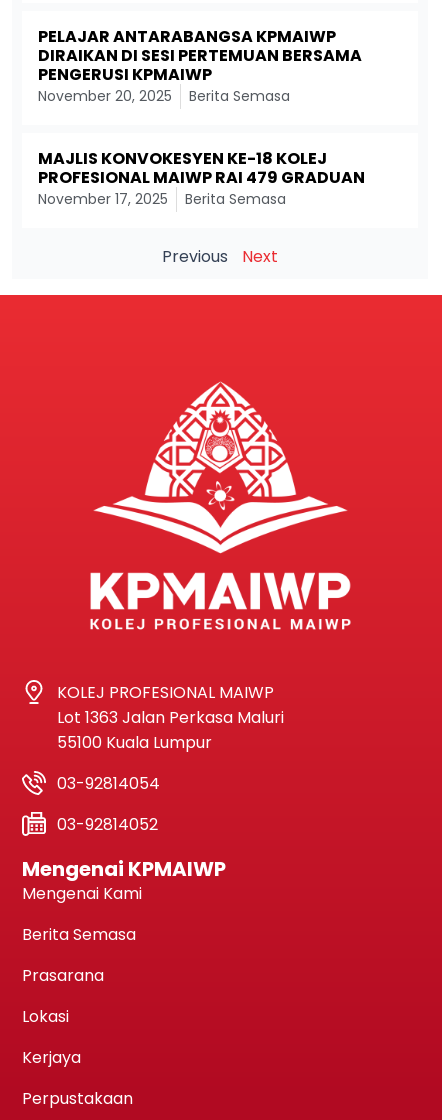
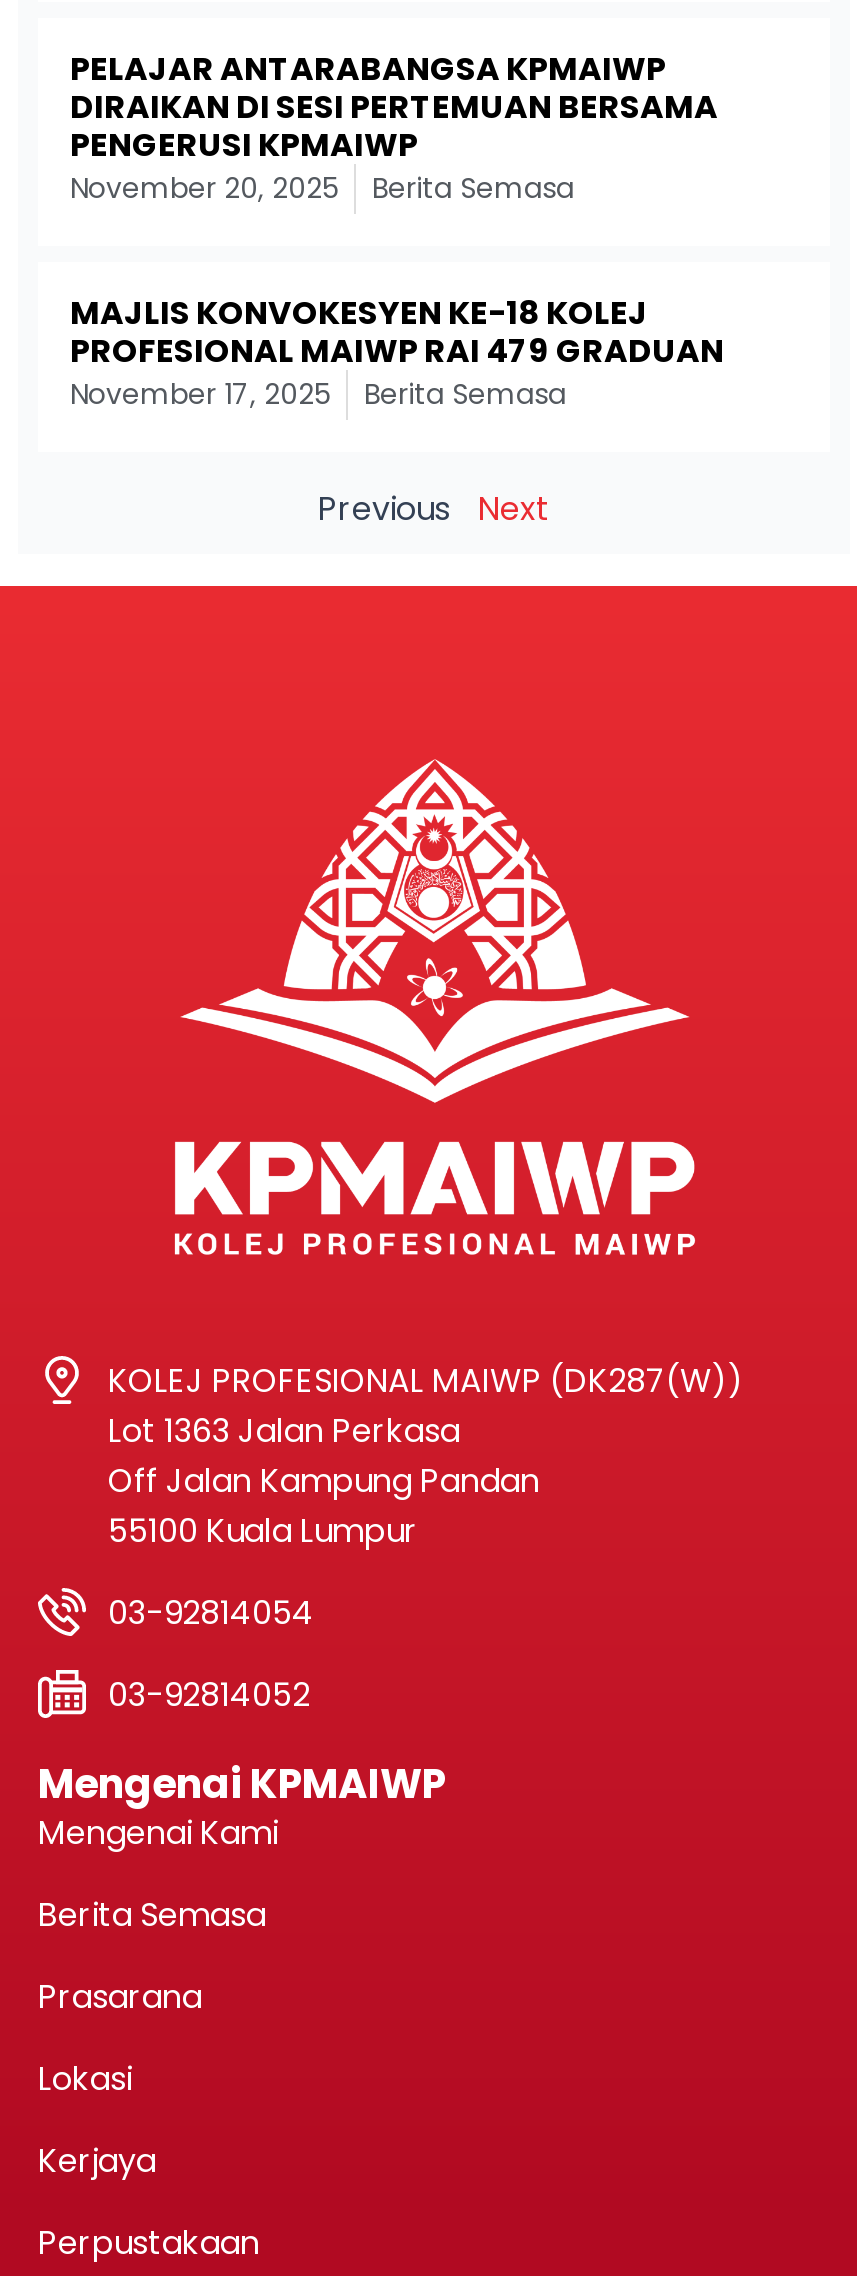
[57,681,284,729] KOLEJ PROFESIONAL MAIWP | Lot 1363 Jalan Perkasa Maluri -> [108,1357,744,1503] KOLEJ PROFESIONAL MAIWP (DK287(W)) | Lot 1363 Jalan Perkasa | Off Jalan Kampung Pandan

